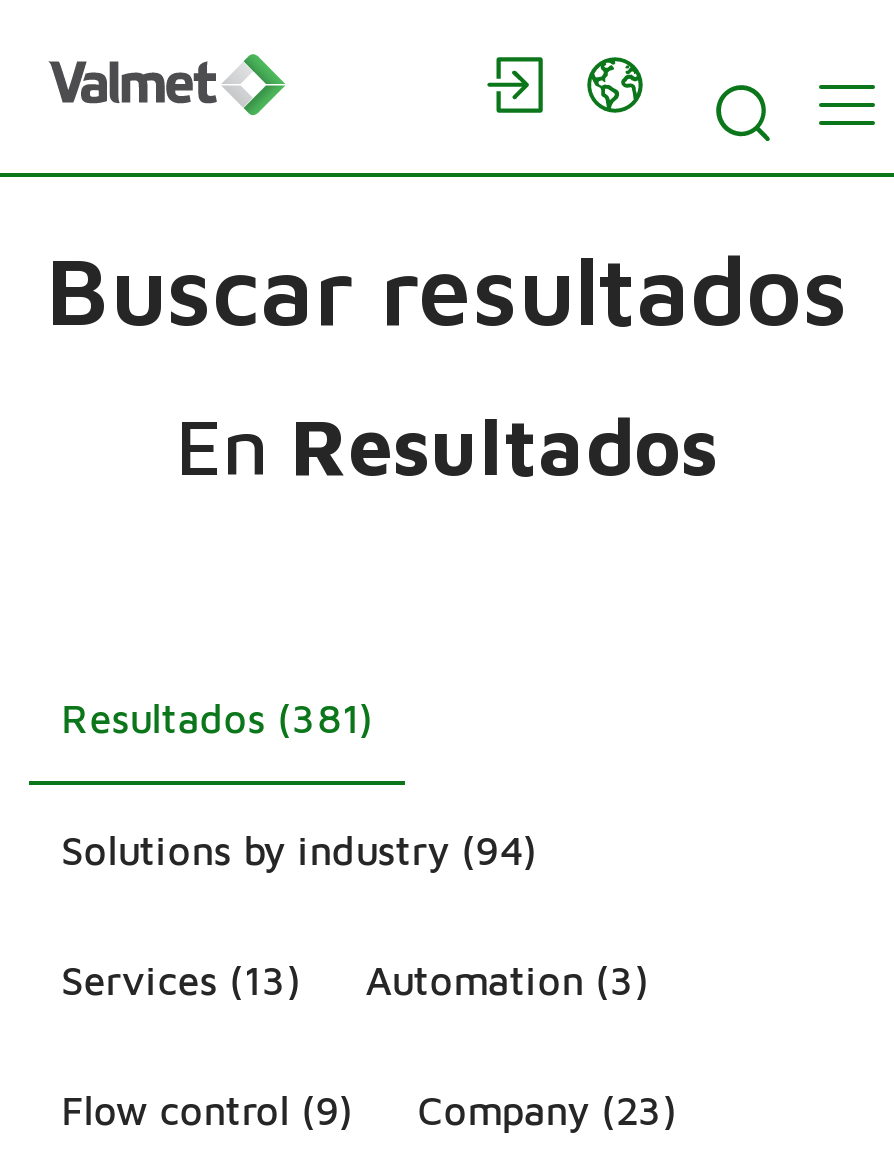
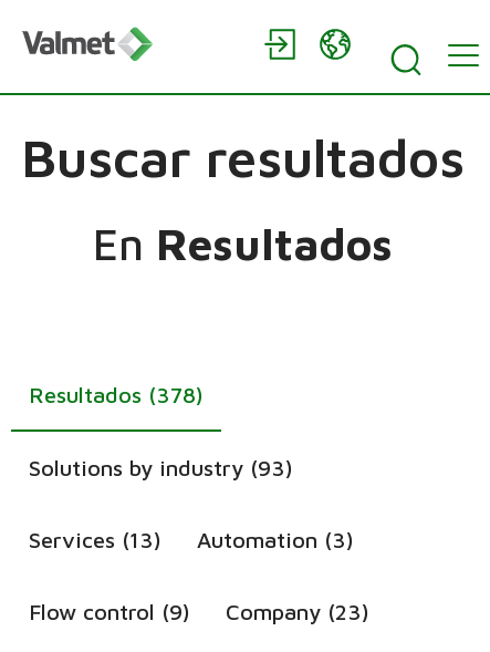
[61,695,373,741] Resultados (381) -> [29,382,204,407] Resultados (378)
[61,827,537,873] Solutions by industry (94) -> [29,455,293,480] Solutions by industry (93)

